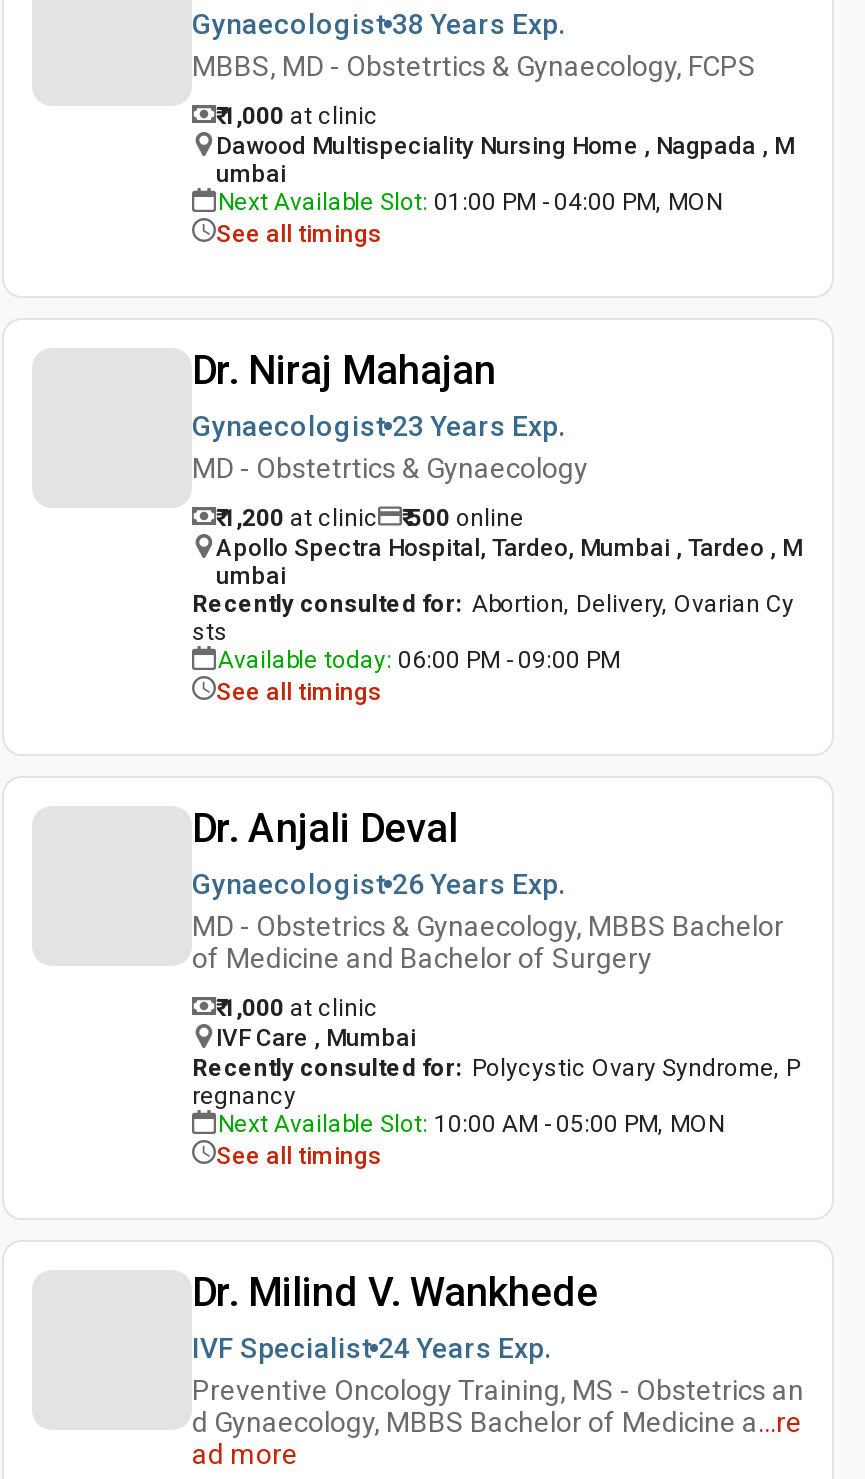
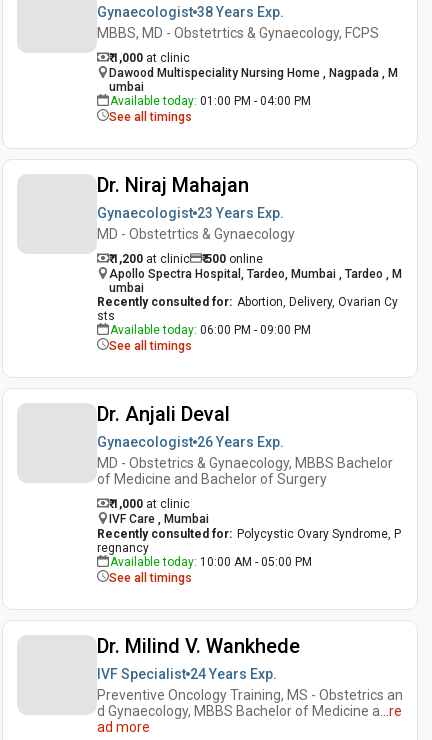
[218,188,722,216] Next Available Slot: 01:00 PM - 04:00 PM, MON -> [110,94,311,108] Available today: 01:00 PM - 04:00 PM
[218,1110,724,1138] Next Available Slot: 10:00 AM - 05:00 PM, MON -> [110,555,312,569] Available today: 10:00 AM - 05:00 PM

